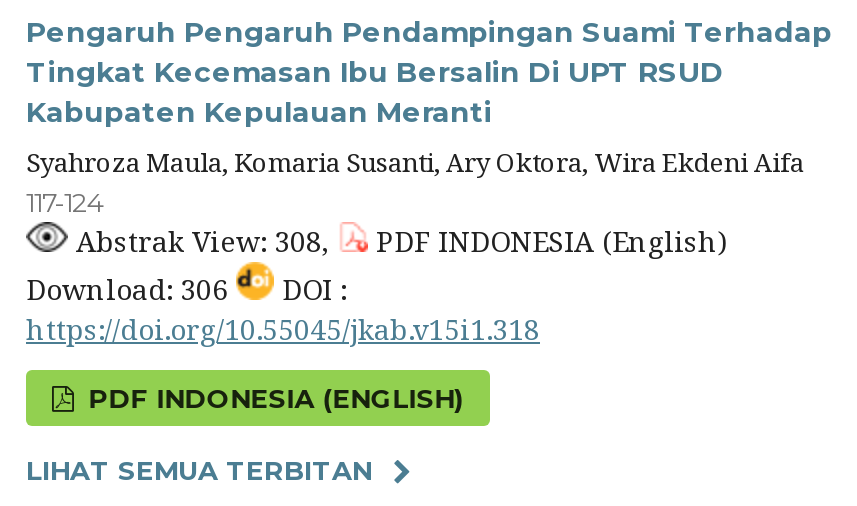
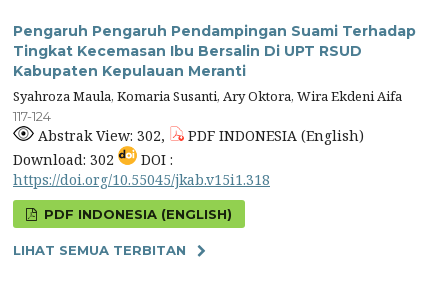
[68,222,728,260] Abstrak View: 308, PDF INDONESIA (English) -> [34,126,364,145] Abstrak View: 302, PDF INDONESIA (English)
[26,270,346,308] Download: 306 DOI : -> [13,150,173,169] Download: 302 DOI :

